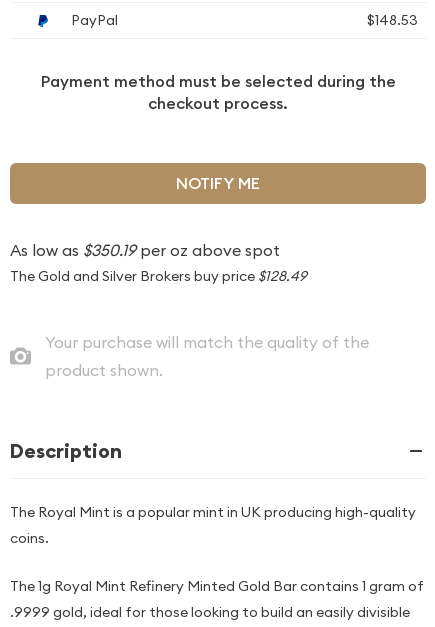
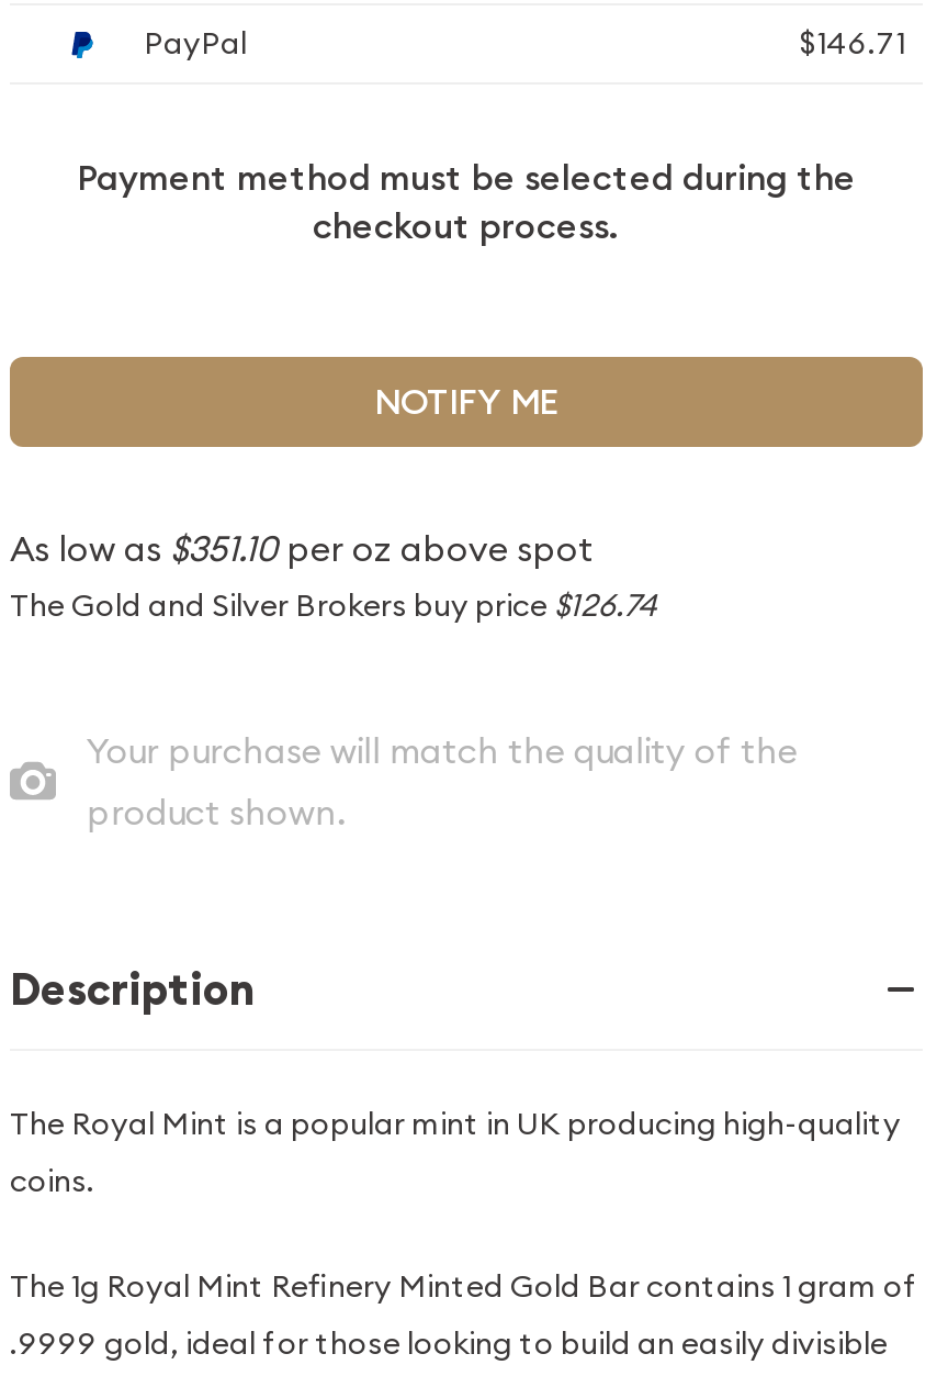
[367,11,418,29] $148.53 -> [800,23,905,63] $146.71
[10,240,280,260] As low as $350.19 per oz above spot -> [10,526,594,570] As low as $351.10 per oz above spot
[10,267,307,285] The Gold and Silver Brokers buy price $128.49 -> [10,585,657,625] The Gold and Silver Brokers buy price $126.74

